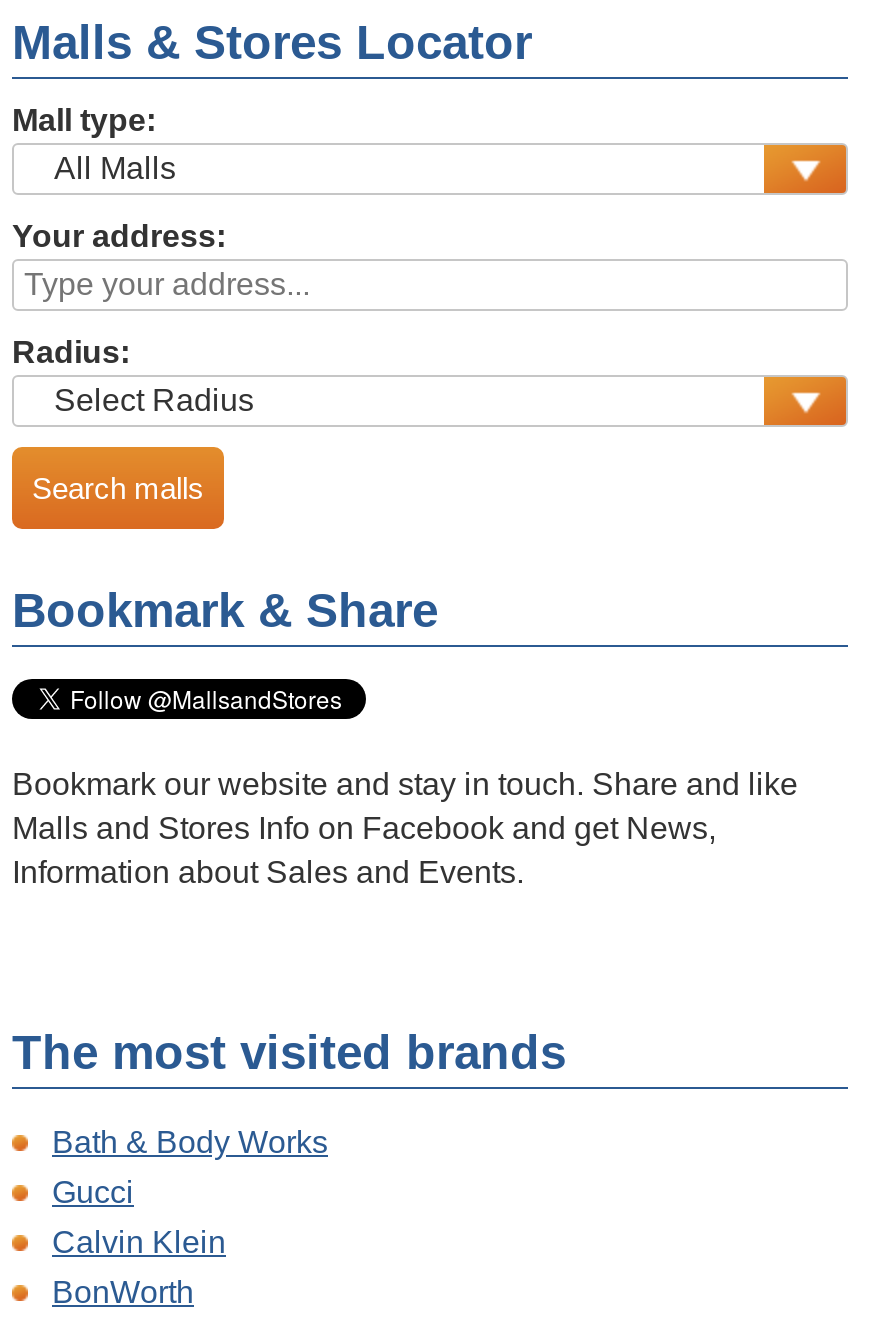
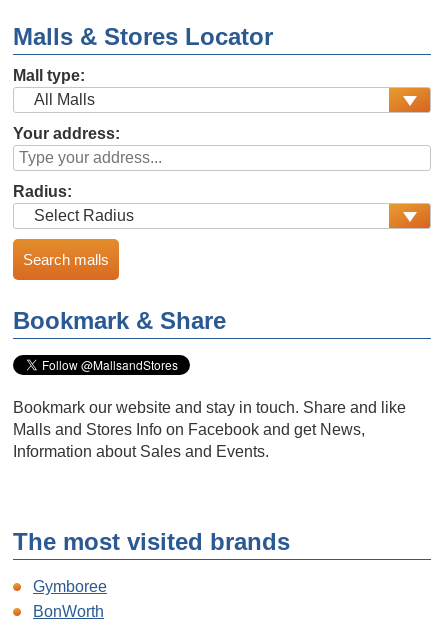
[52,1125,328,1259] Bath & Body Works | Gucci | Calvin Klein -> [33,578,107,595] Gymboree

